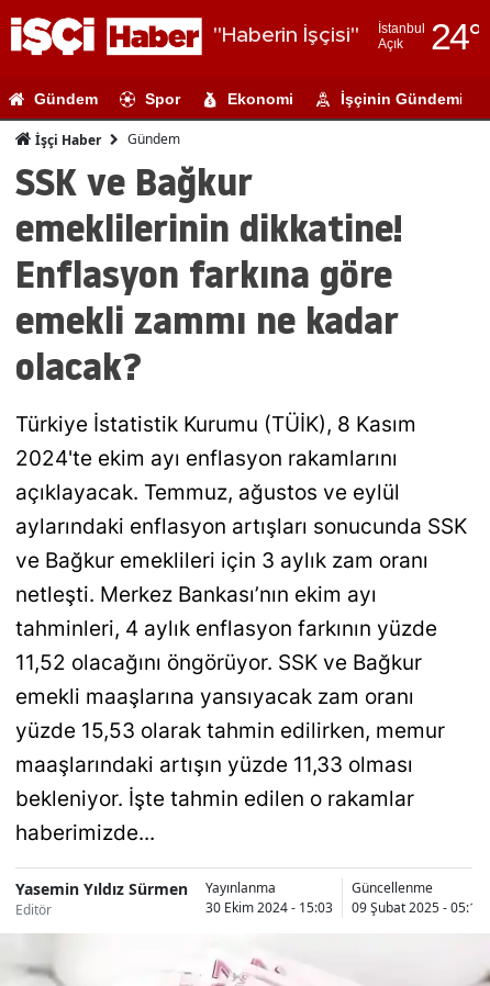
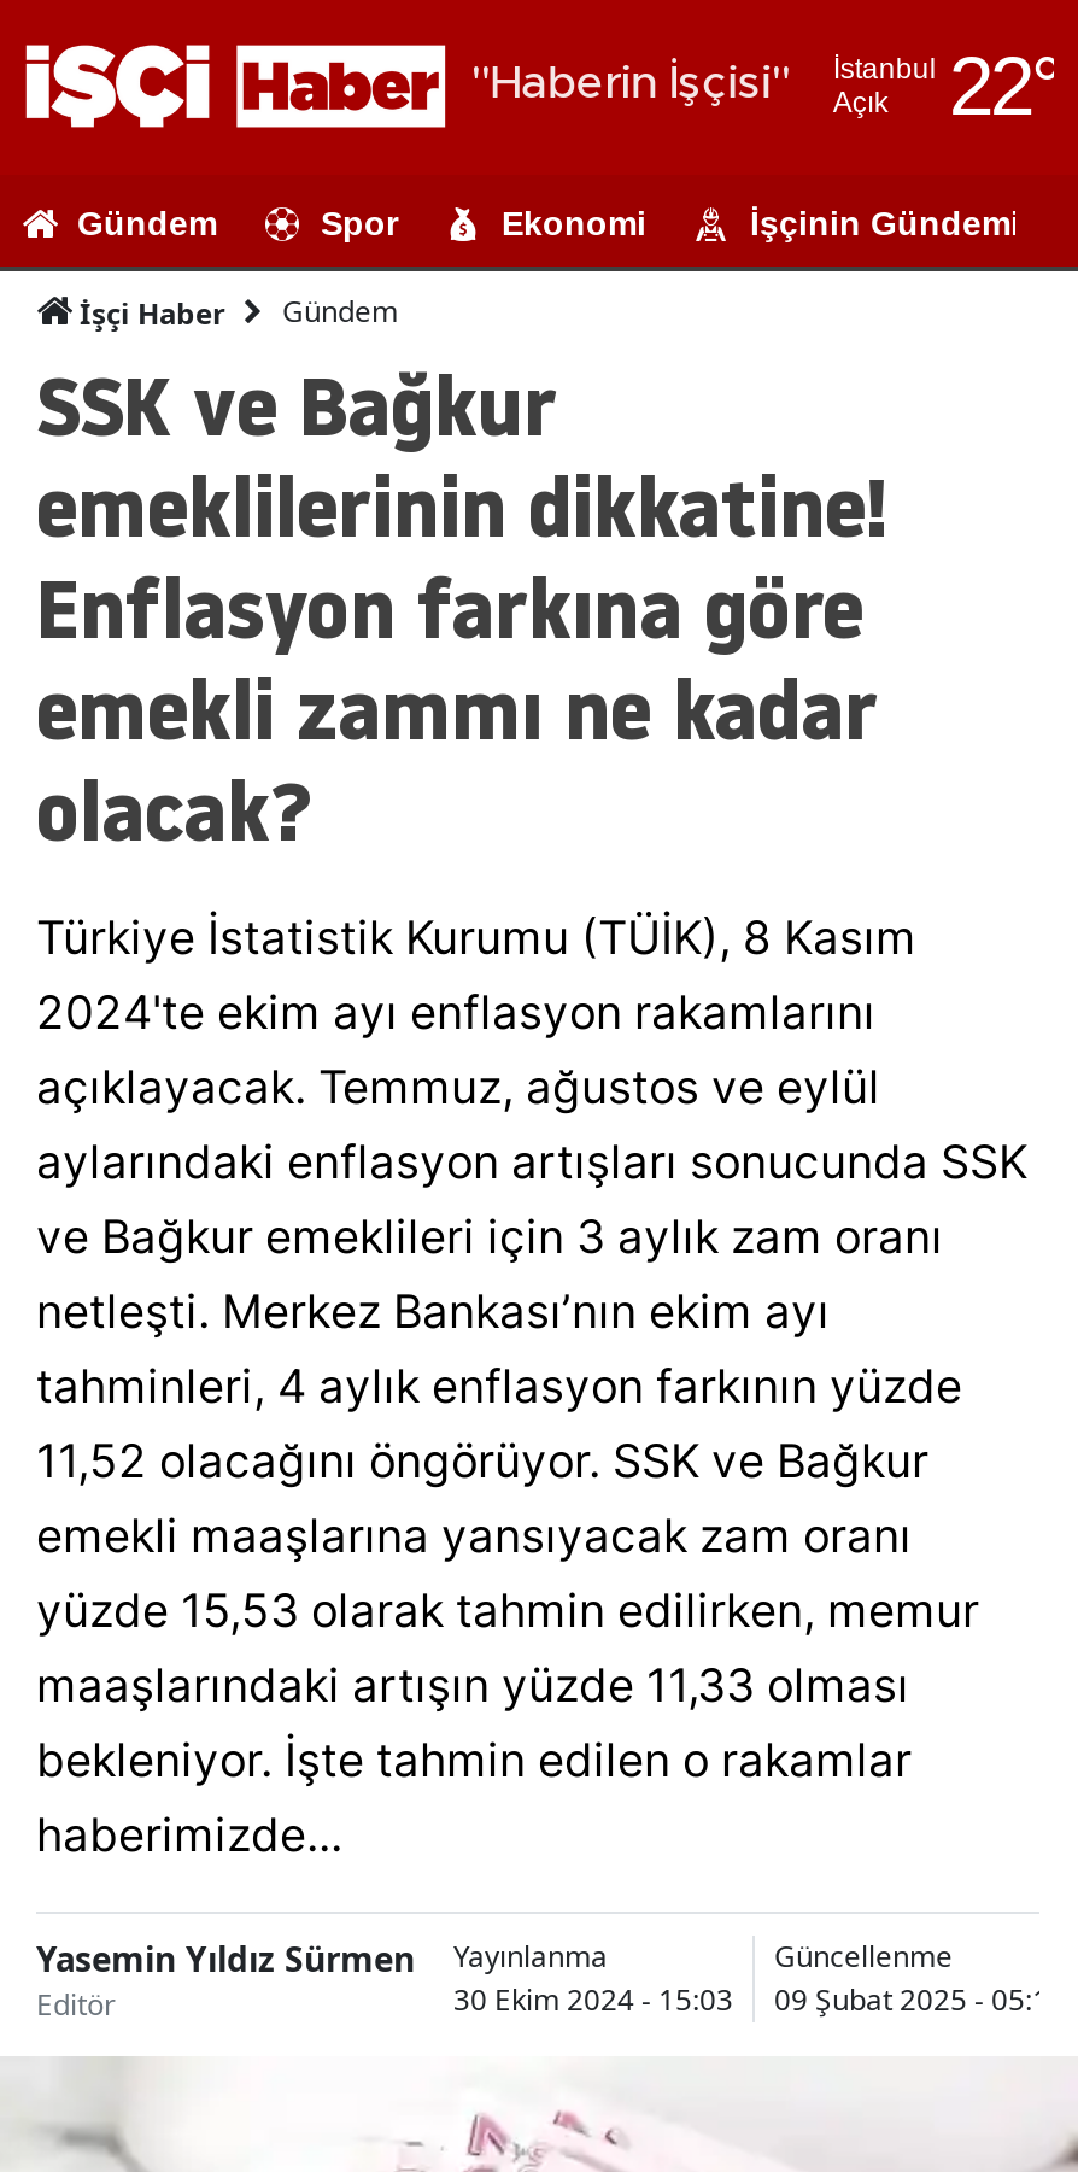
[213,16,482,58] "Haberin İşçisi" İstanbul Açık 24° -> [470,41,1060,132] "Haberin İşçisi" İstanbul Açık 22°

